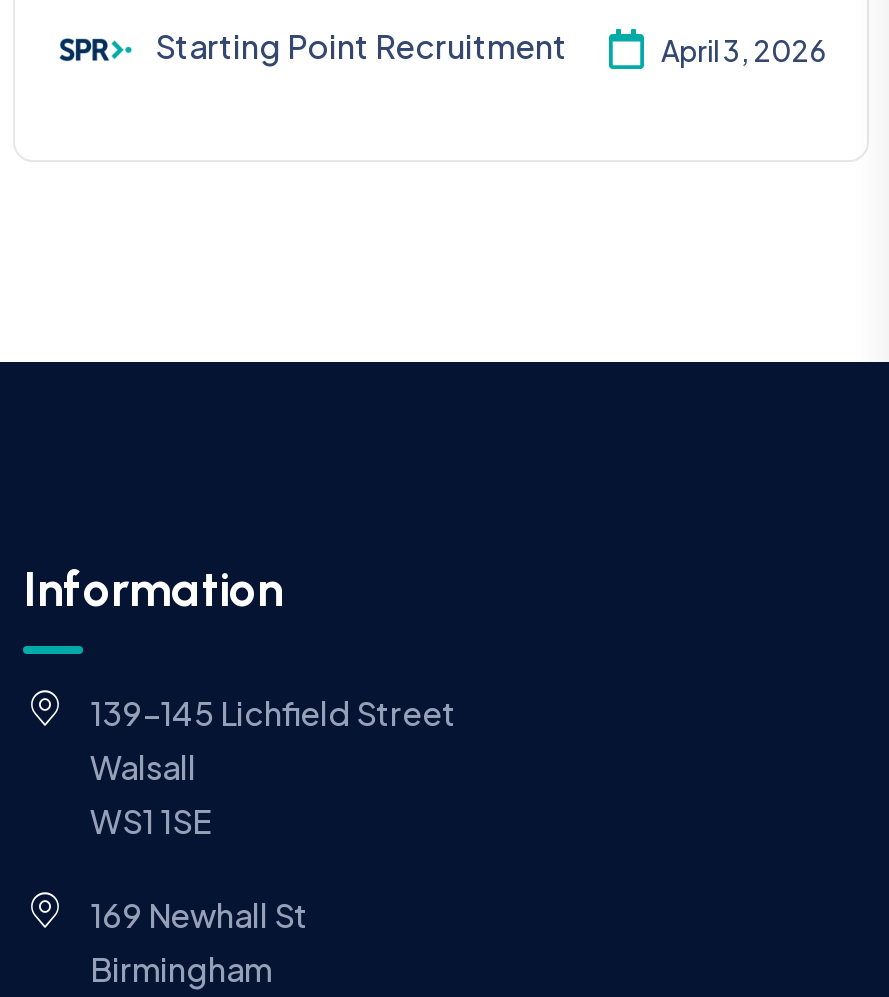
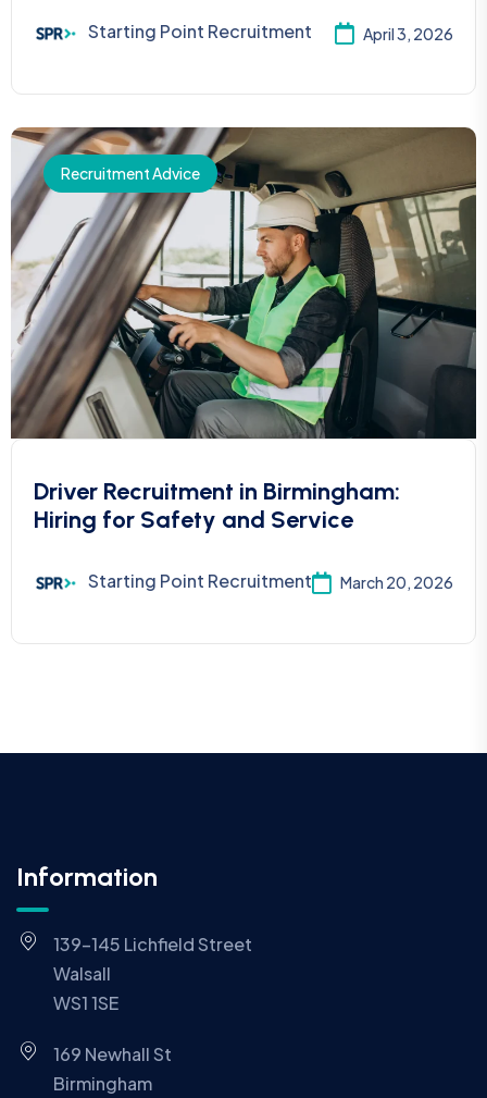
none -> [10,126,477,440] [image] | Recruitment Advice
none -> [34,476,453,592] Driver Recruitment in Birmingham: | Hiring for Safety and Service | Starting Point Recruitment | March 20, 2026

